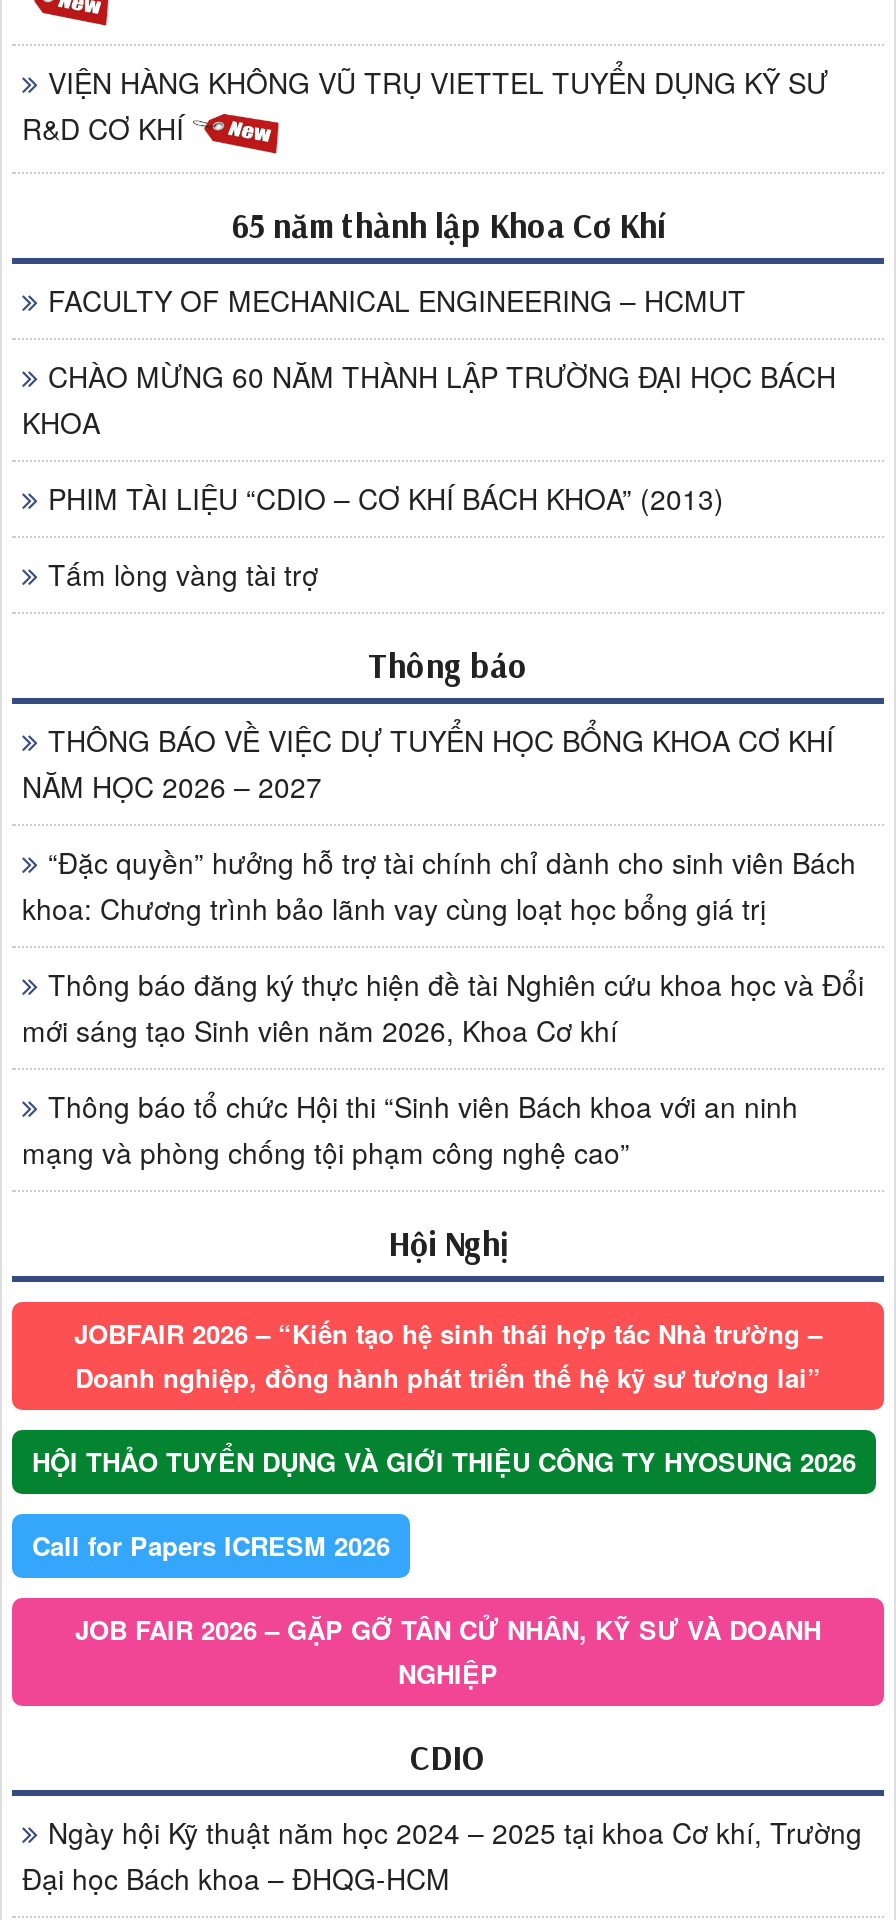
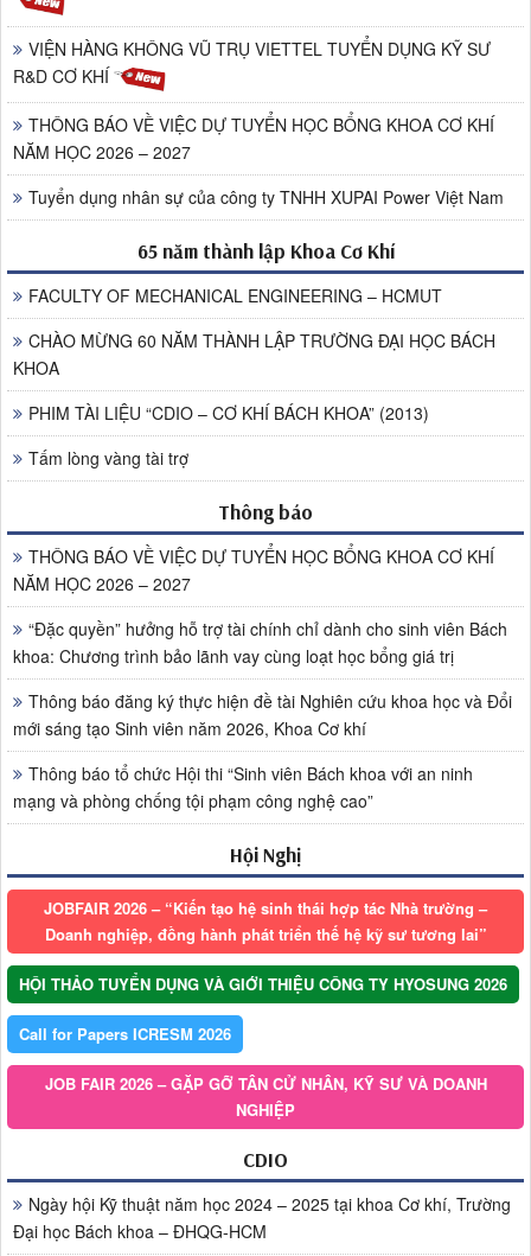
none -> [13,112,504,208] THÔNG BÁO VỀ VIỆC DỰ TUYỂN HỌC BỔNG KHOA CƠ KHÍ | NĂM HỌC 2026 – 2027 | Tuyển dụng nhân sự của công ty TNHH XUPAI Power Việt Nam

